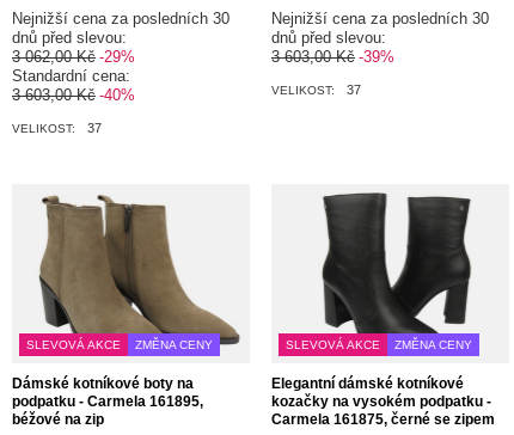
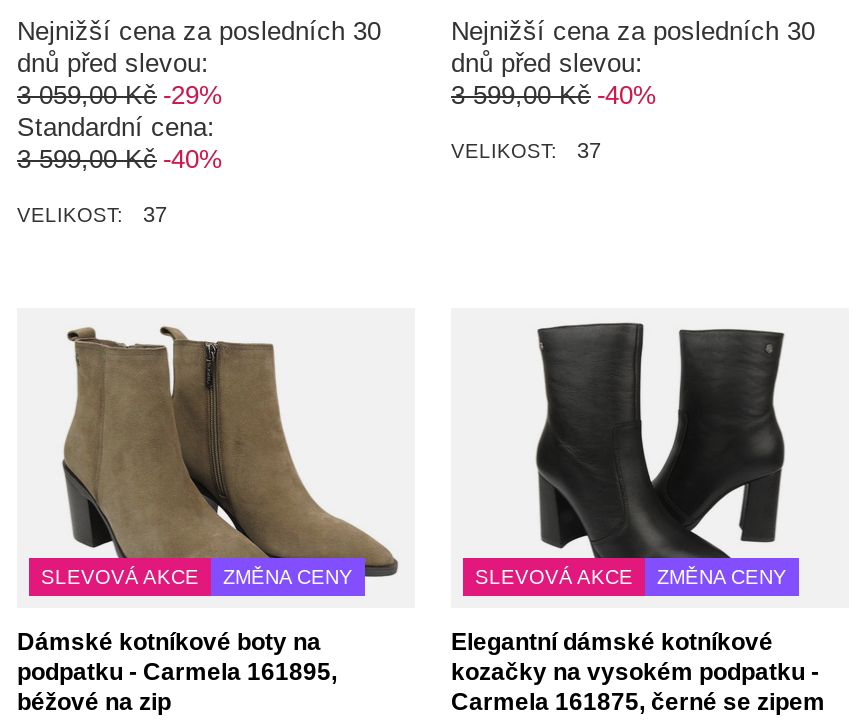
[12,48,135,66] 3 062,00 Kč -29% -> [17,80,223,110] 3 059,00 Kč -29%
[271,48,394,66] 3 603,00 Kč -39% -> [451,80,657,110] 3 599,00 Kč -40%
[12,86,135,104] 3 603,00 Kč -40% -> [17,144,223,174] 3 599,00 Kč -40%

